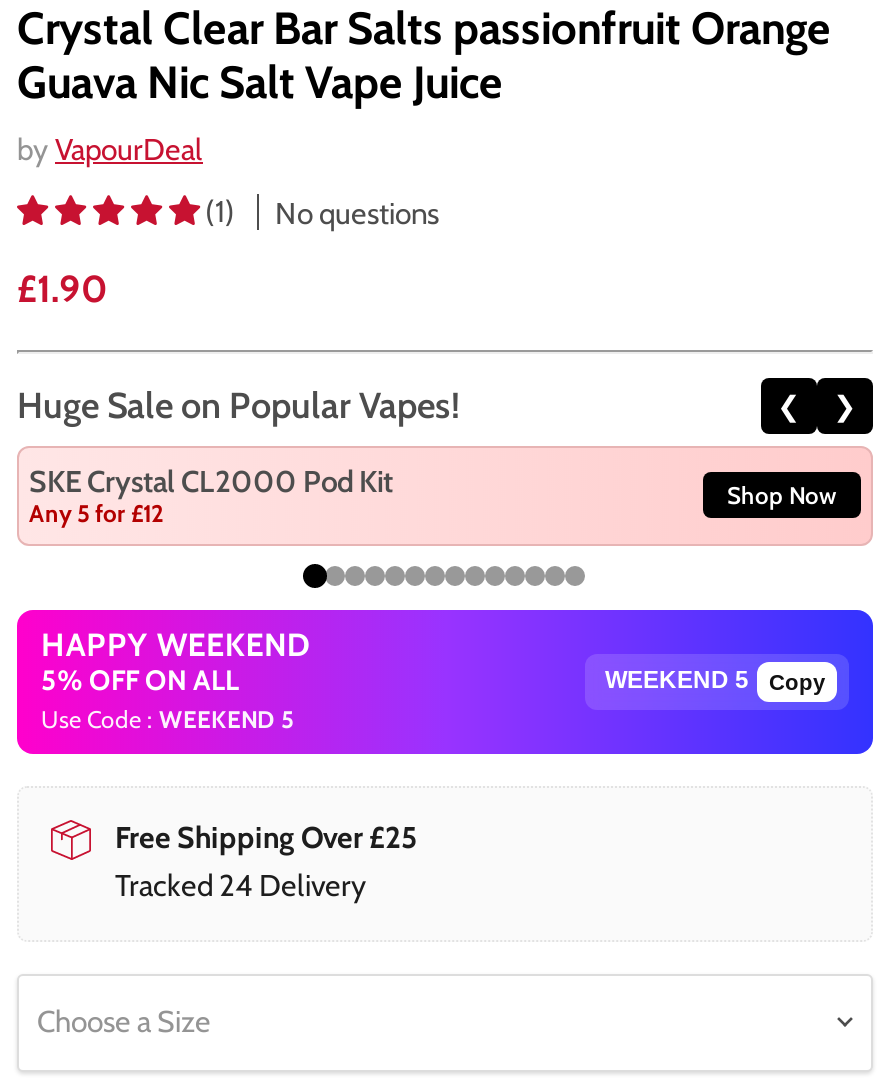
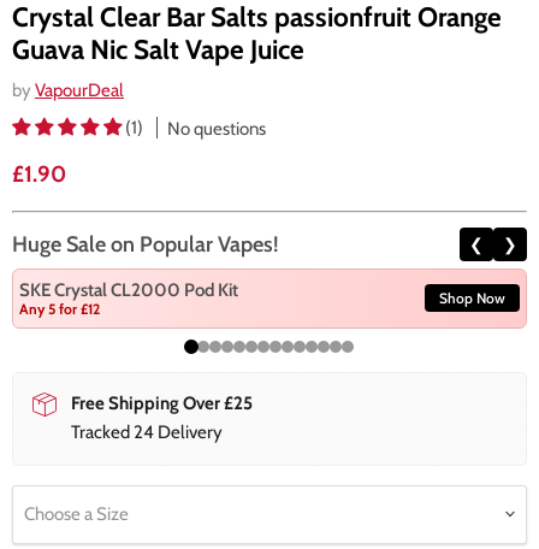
[19,608,875,756] [image] | HAPPY WEEKEND | 5% OFF ON ALL | Use Code : WEEKEND 5 -> none
[769,670,825,694] Copy -> none

